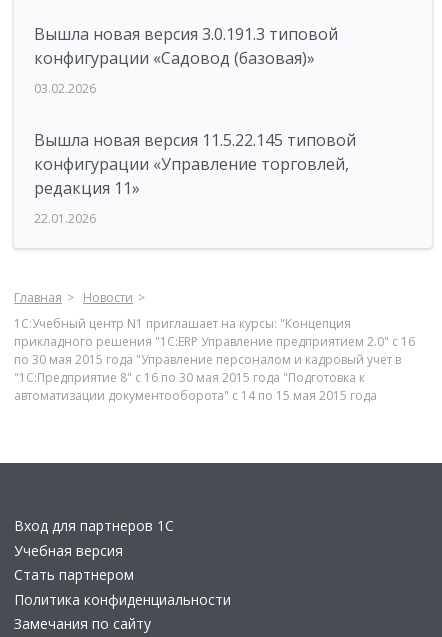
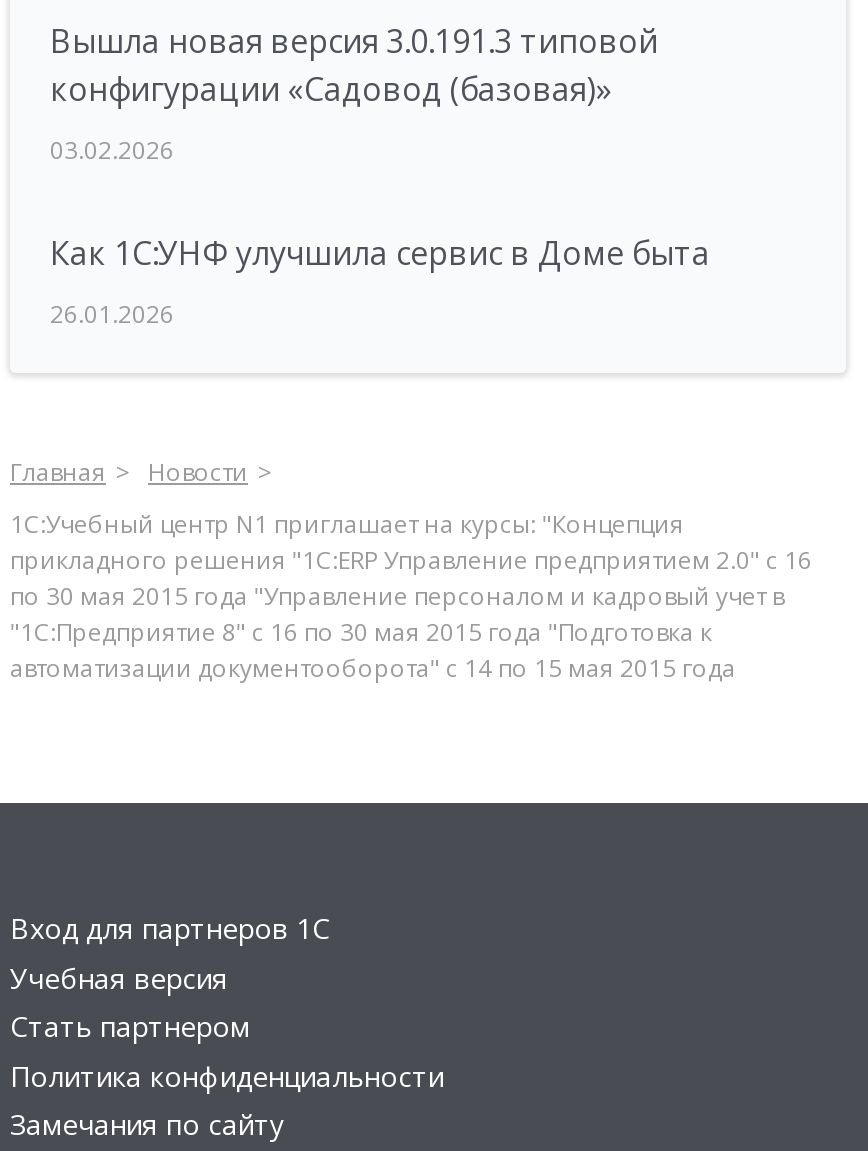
[34,129,356,199] Вышла новая версия 11.5.22.145 типовой | конфигурации «Управление торговлей, | редакция 11» -> [50,231,710,275] Как 1С:УНФ улучшила сервис в Доме быта
[34,210,96,227] 22.01.2026 -> [50,297,174,331] 26.01.2026

